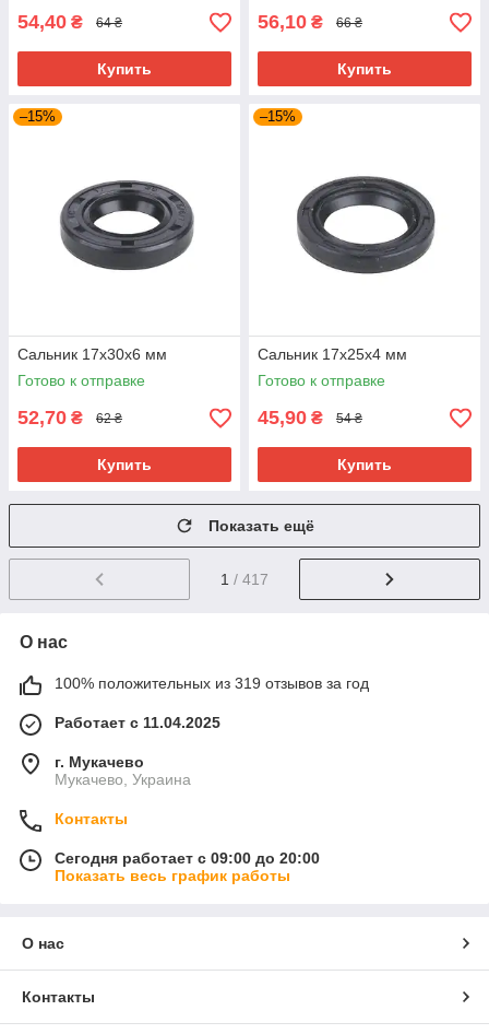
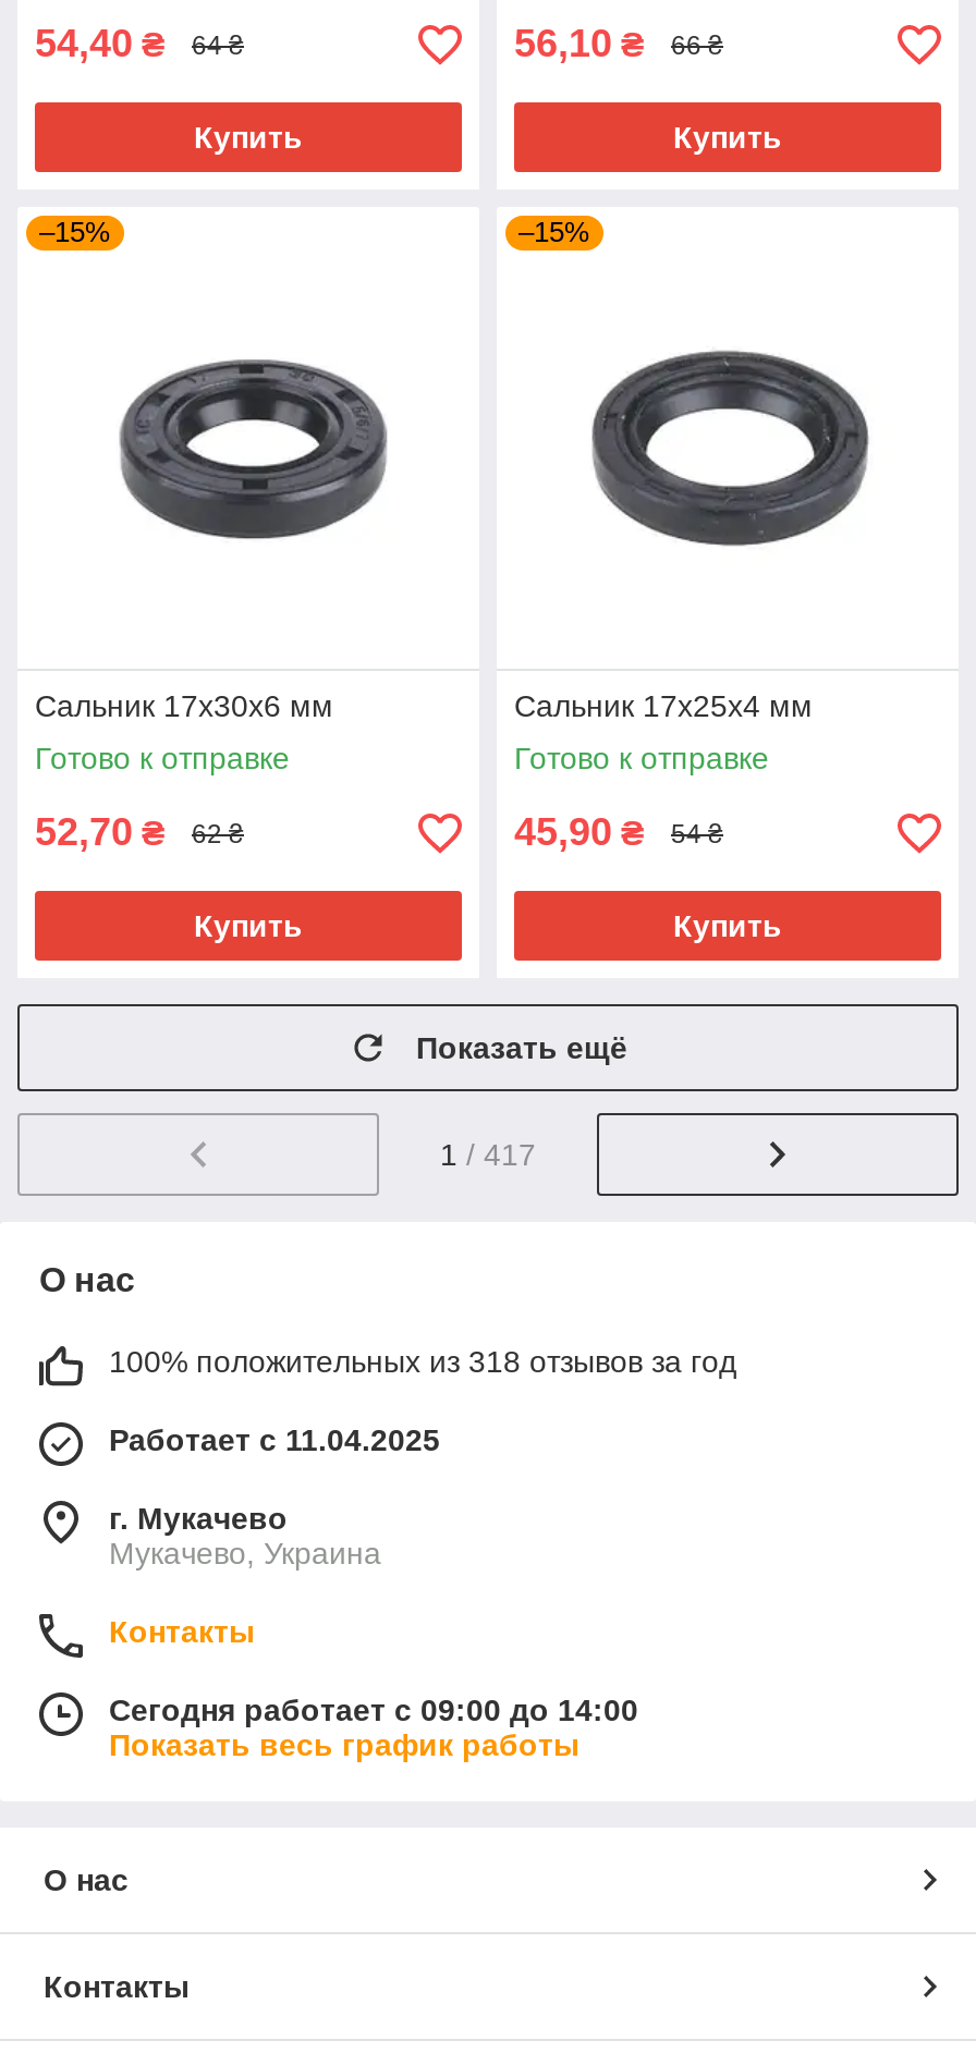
[55,675,369,692] 100% положительных из 319 отзывов за год -> [109,1345,736,1379] 100% положительных из 318 отзывов за год
[55,850,320,867] Сегодня работает с 09:00 до 20:00 -> [109,1693,638,1728] Сегодня работает с 09:00 до 14:00

